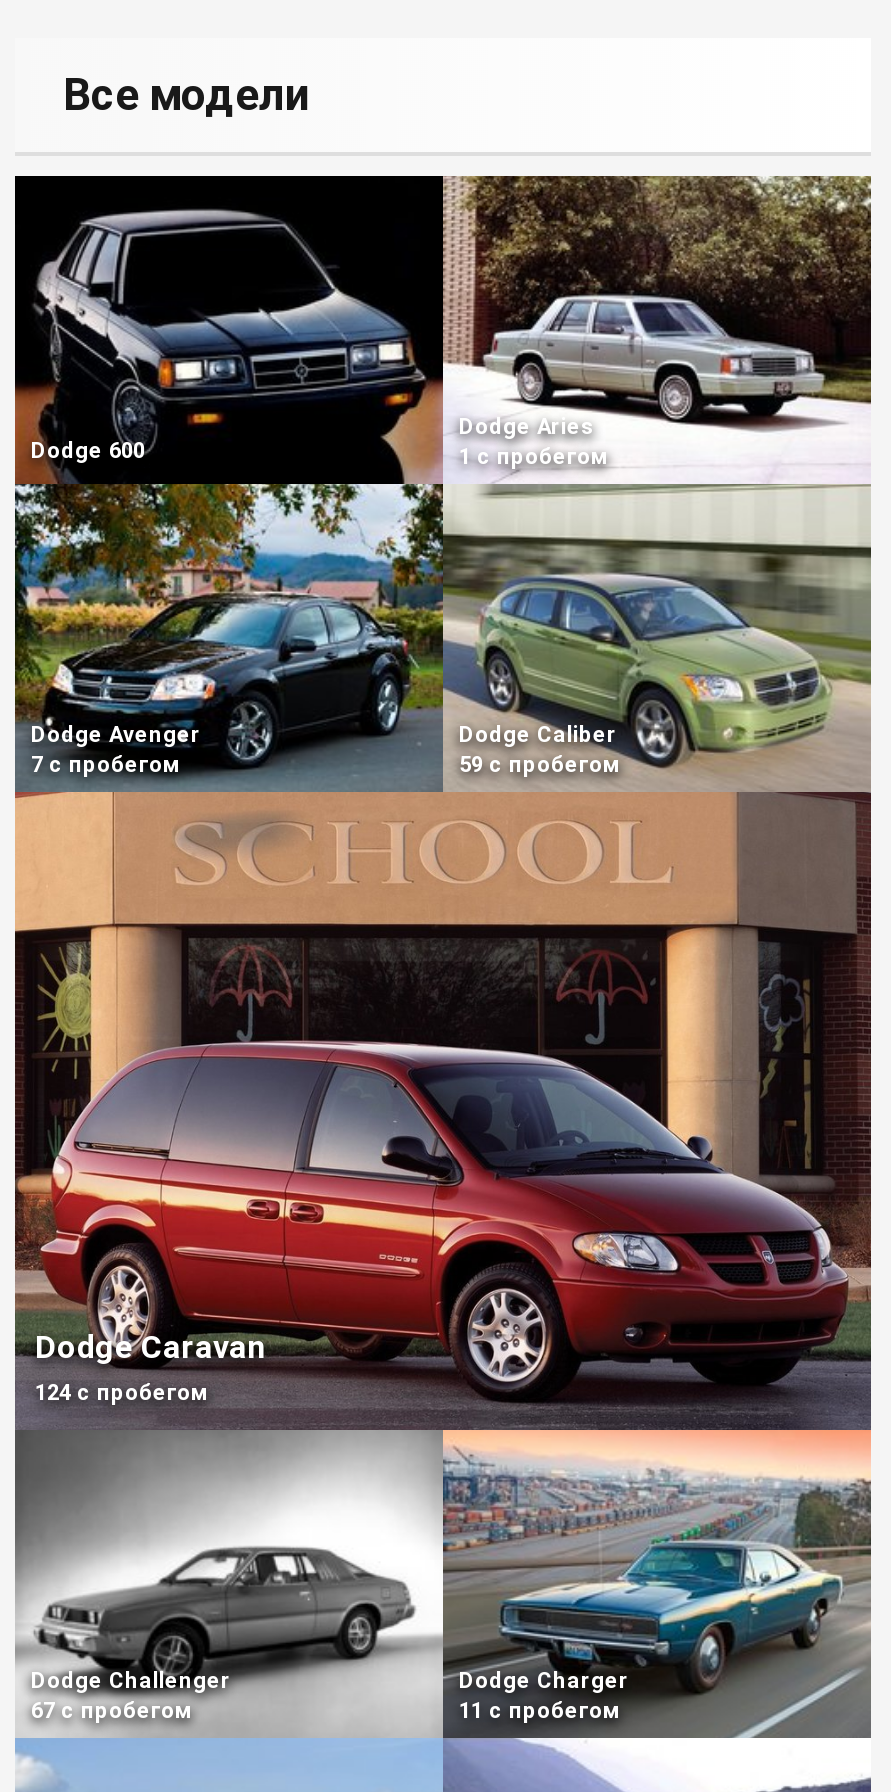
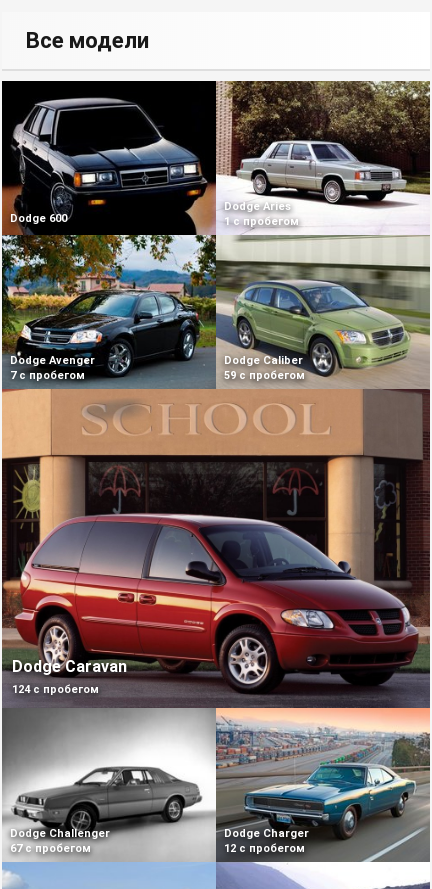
[459,1699,621,1725] 11 с пробегом -> [224,842,305,855] 12 с пробегом

